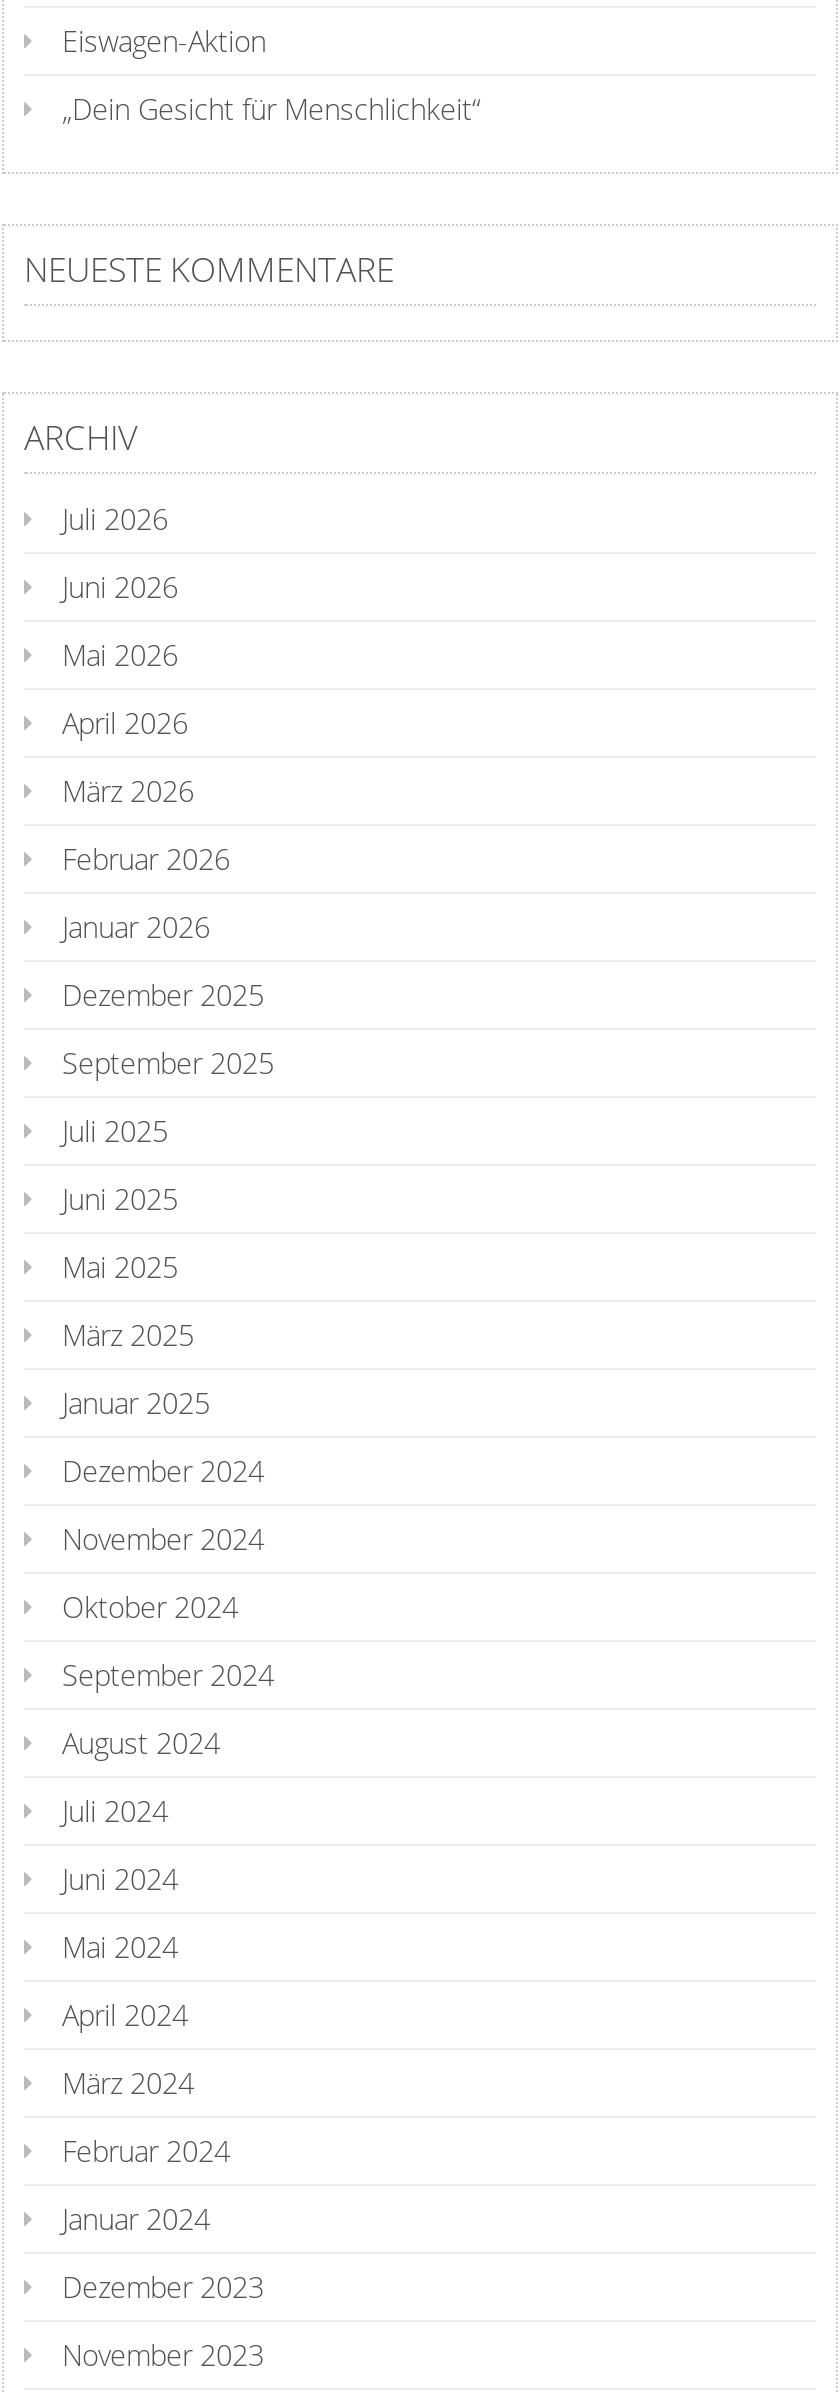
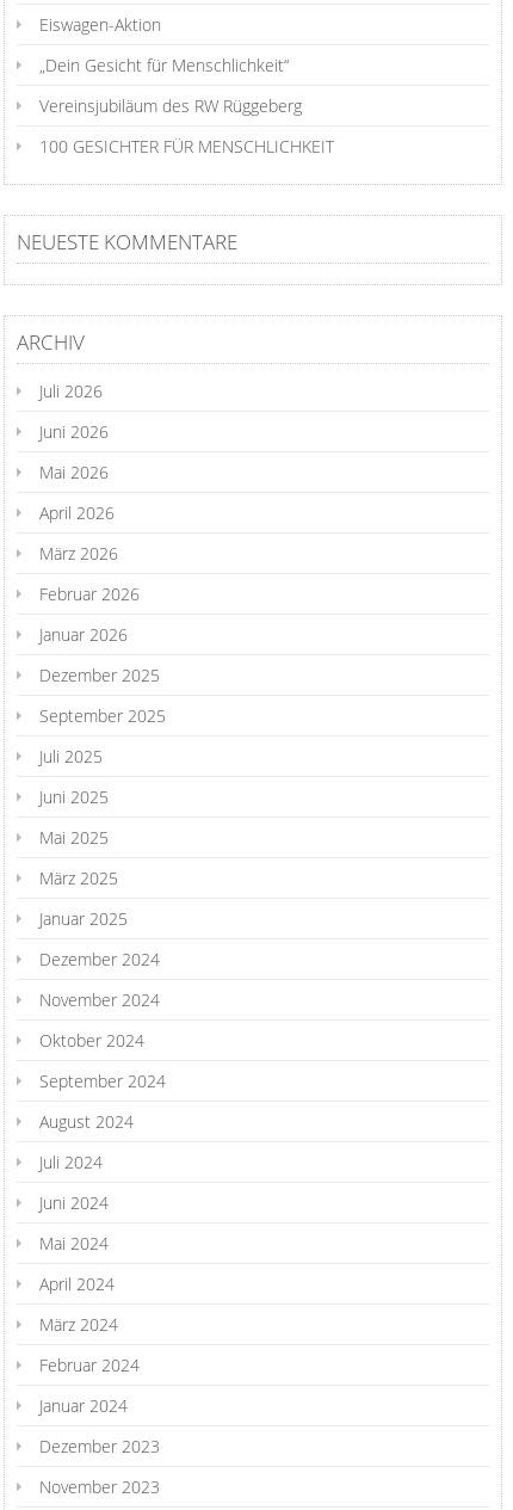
none -> [39,94,334,158] Vereinsjubiläum des RW Rüggeberg | 100 GESICHTER FÜR MENSCHLICHKEIT

